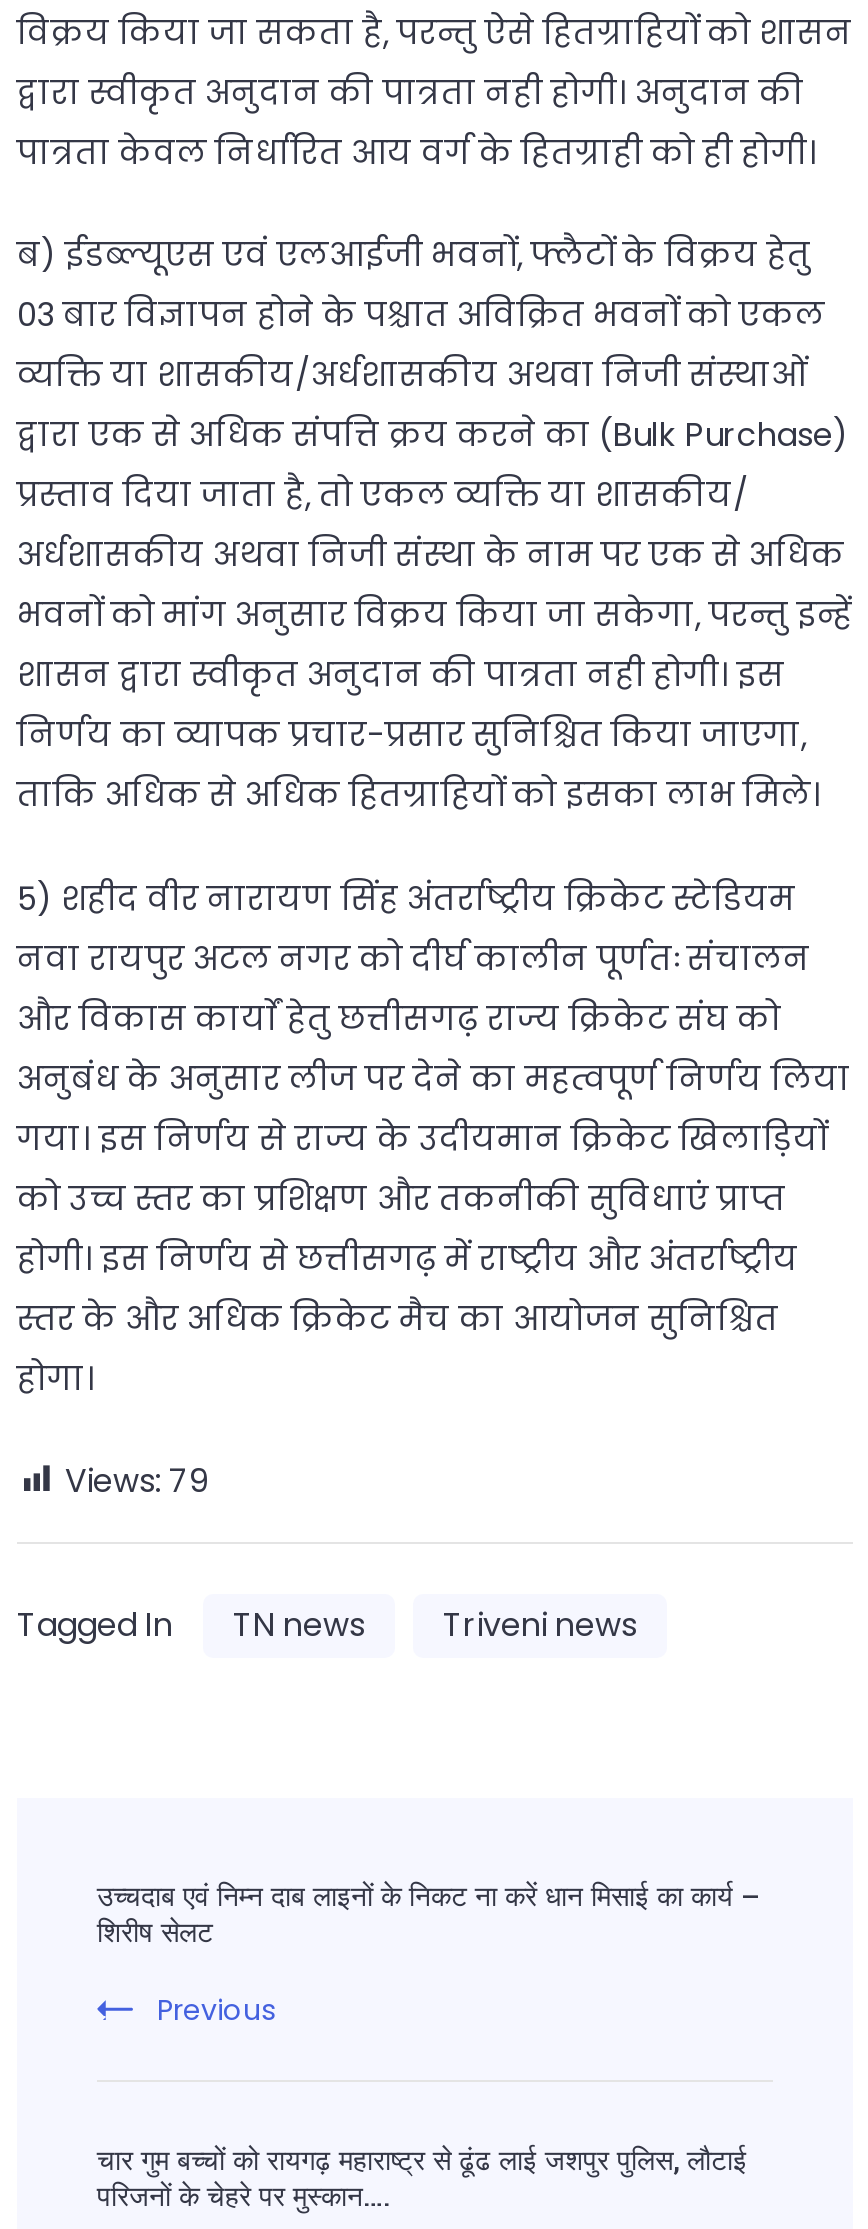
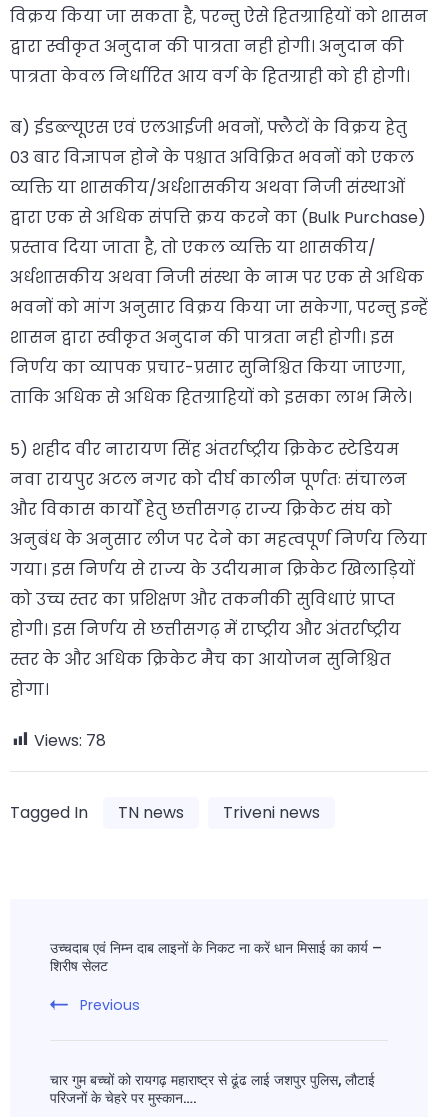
[65,1458,207,1504] Views: 79 -> [34,729,106,752] Views: 78

